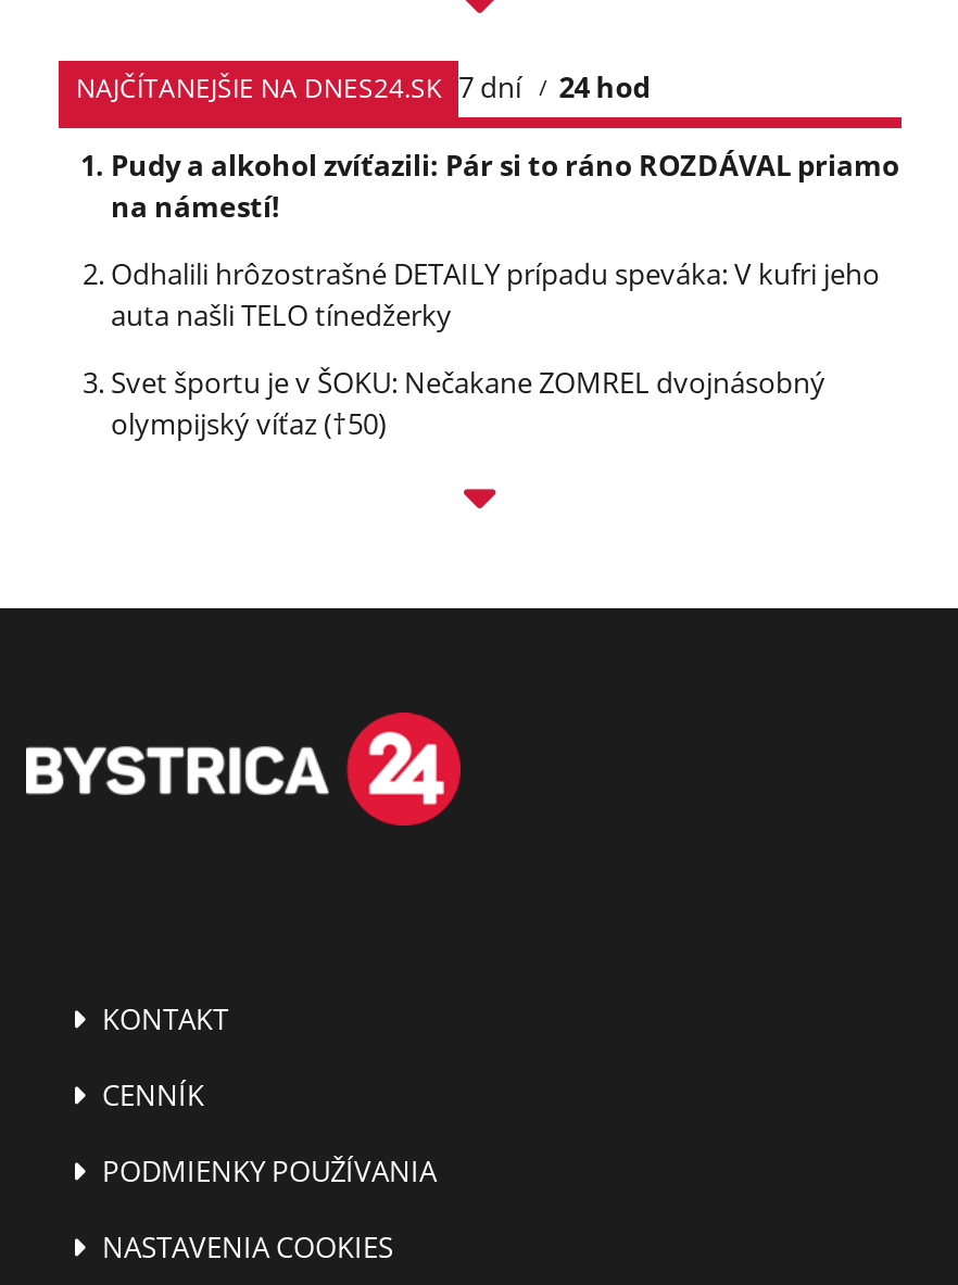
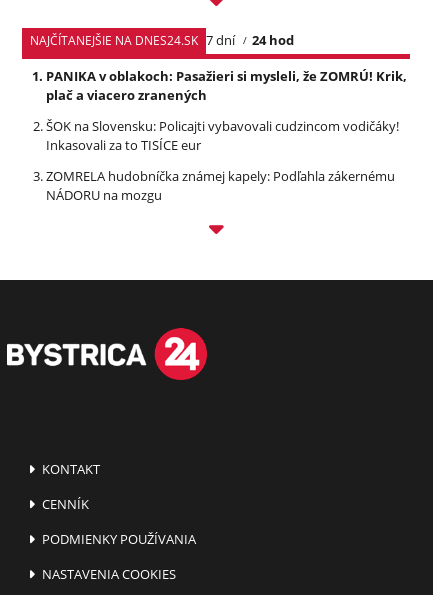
[111,144,899,225] Pudy a alkohol zvíťazili: Pár si to ráno ROZDÁVAL priamo | na námestí! -> [46,66,407,103] PANIKA v oblakoch: Pasažieri si mysleli, že ZOMRÚ! Krik, | plač a viacero zranených
[111,253,880,333] Odhalili hrôzostrašné DETAILY prípadu speváka: V kufri jeho | auta našli TELO tínedžerky -> [46,116,399,153] ŠOK na Slovensku: Policajti vybavovali cudzincom vodičáky! | Inkasovali za to TISÍCE eur
[111,362,825,442] Svet športu je v ŠOKU: Nečakane ZOMREL dvojnásobný | olympijský víťaz (†50) -> [46,166,395,203] ZOMRELA hudobníčka známej kapely: Podľahla zákernému | NÁDORU na mozgu

